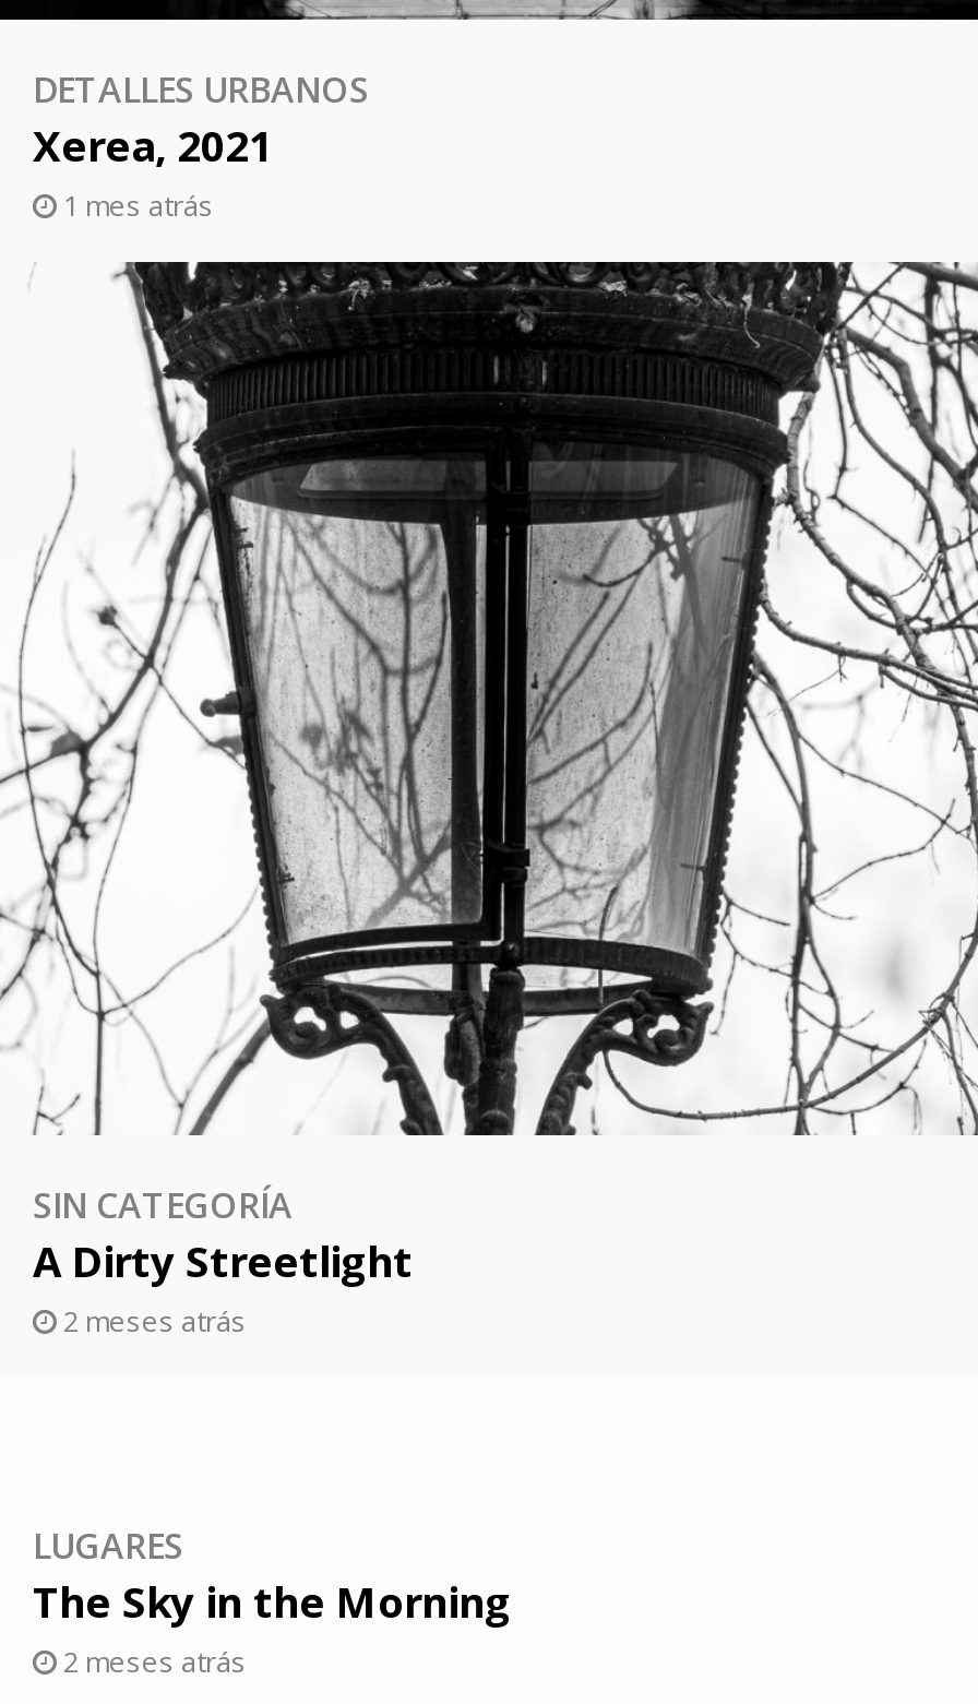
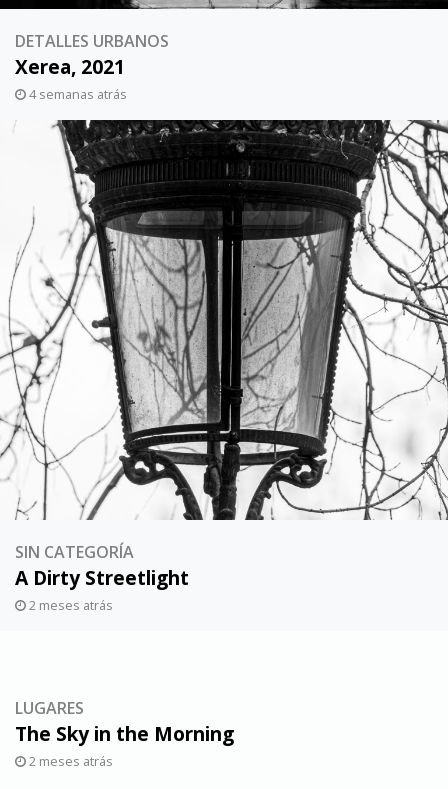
[57,186,214,225] 1 mes atrás -> [26,85,127,103] 4 semanas atrás

